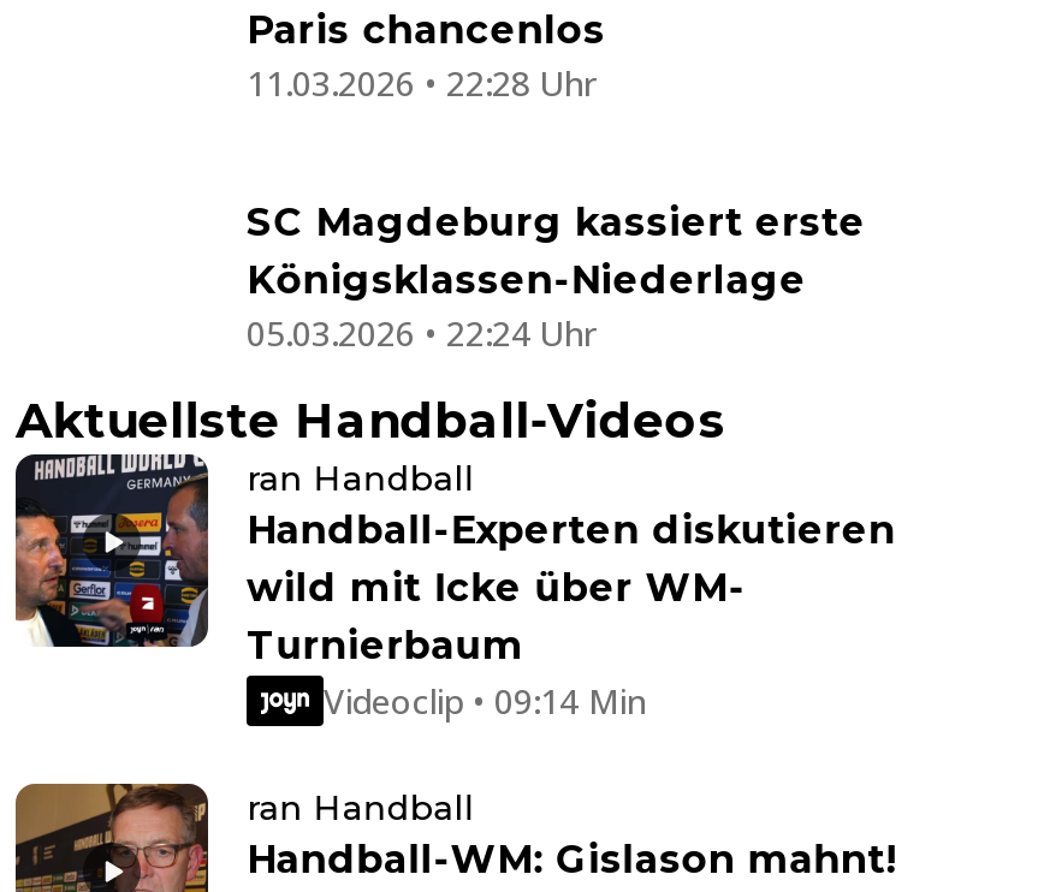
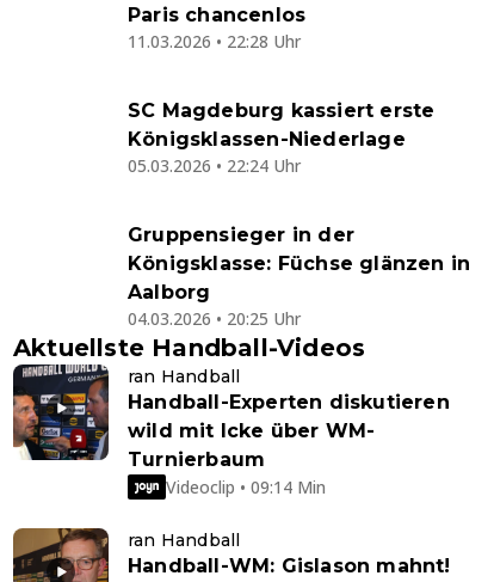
none -> [128,224,470,330] Gruppensieger in der | Königsklasse: Füchse glänzen in | Aalborg | 04.03.2026 • 20:25 Uhr

